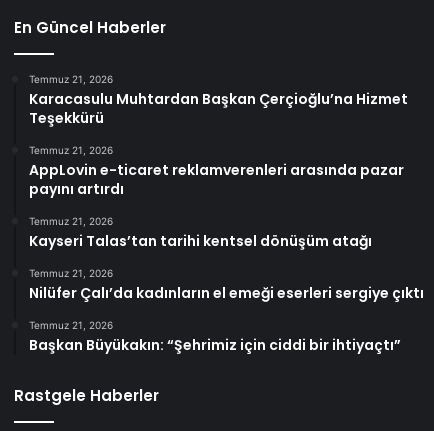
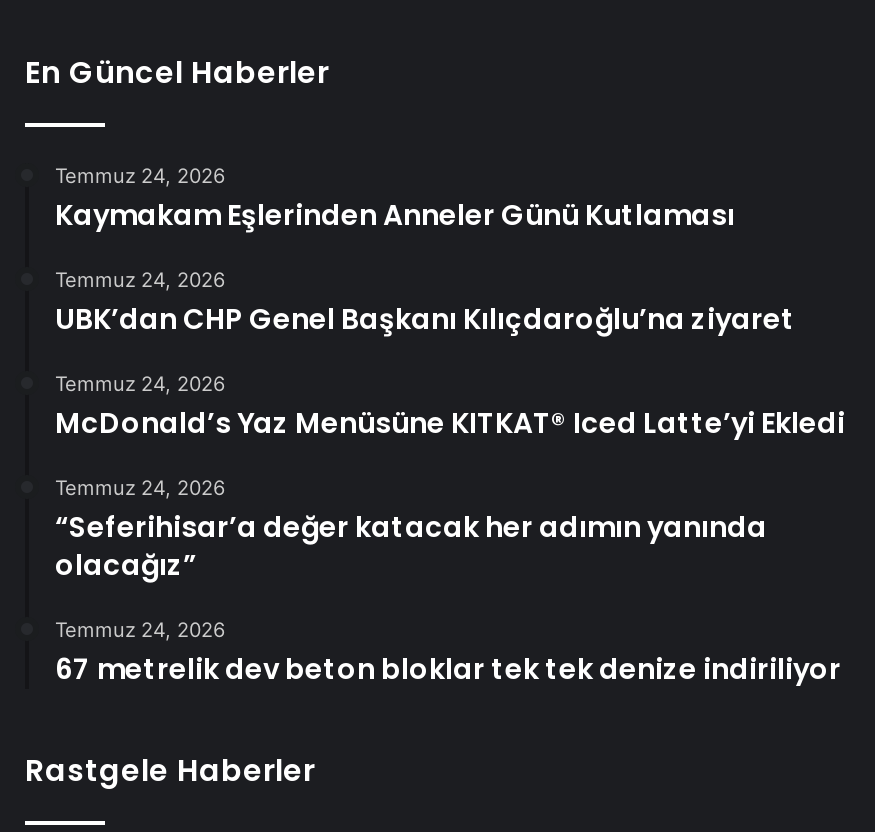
[29,73,408,128] Temmuz 21, 2026 | Karacasulu Muhtardan Başkan Çerçioğlu’na Hizmet | Teşekkürü -> [55,163,735,235] Temmuz 24, 2026 | Kaymakam Eşlerinden Anneler Günü Kutlaması
[29,144,404,199] Temmuz 21, 2026 | AppLovin e-ticaret reklamverenleri arasında pazar | payını artırdı -> [55,267,795,339] Temmuz 24, 2026 | UBK’dan CHP Genel Başkanı Kılıçdaroğlu’na ziyaret
[29,215,372,251] Temmuz 21, 2026 | Kayseri Talas’tan tarihi kentsel dönüşüm atağı -> [55,371,845,443] Temmuz 24, 2026 | McDonald’s Yaz Menüsüne KITKAT® Iced Latte’yi Ekledi
[29,267,424,303] Temmuz 21, 2026 | Nilüfer Çalı’da kadınların el emeği eserleri sergiye çıktı -> [55,475,767,585] Temmuz 24, 2026 | “Seferihisar’a değer katacak her adımın yanında | olacağız”
[29,319,401,355] Temmuz 21, 2026 | Başkan Büyükakın: “Şehrimiz için ciddi bir ihtiyaçtı” -> [55,617,841,689] Temmuz 24, 2026 | 67 metrelik dev beton bloklar tek tek denize indiriliyor

